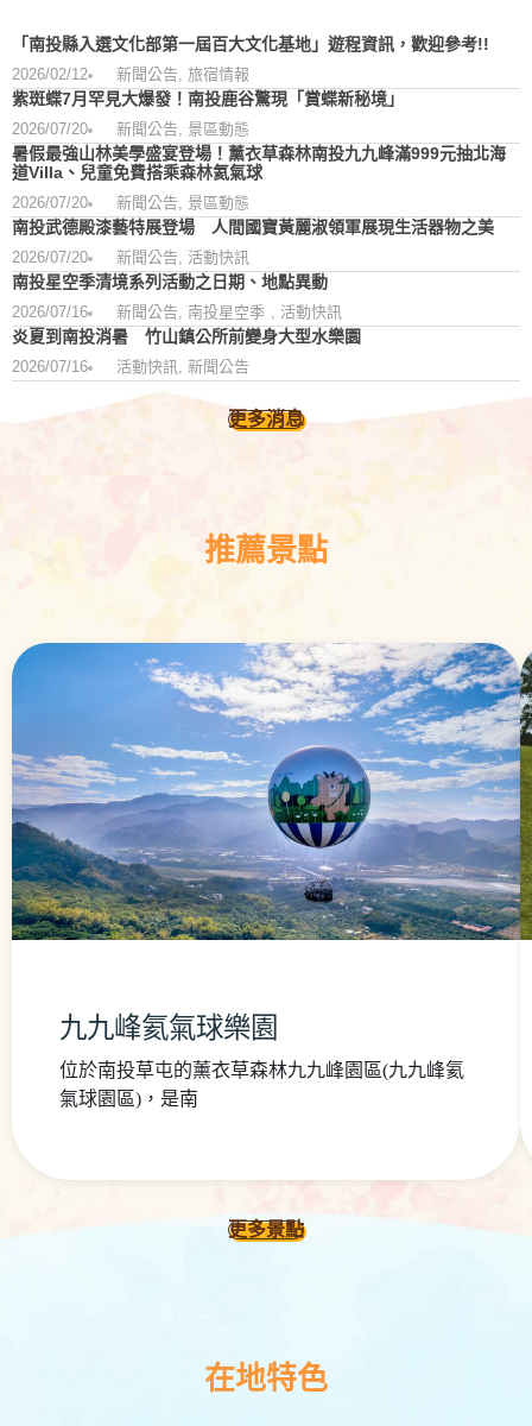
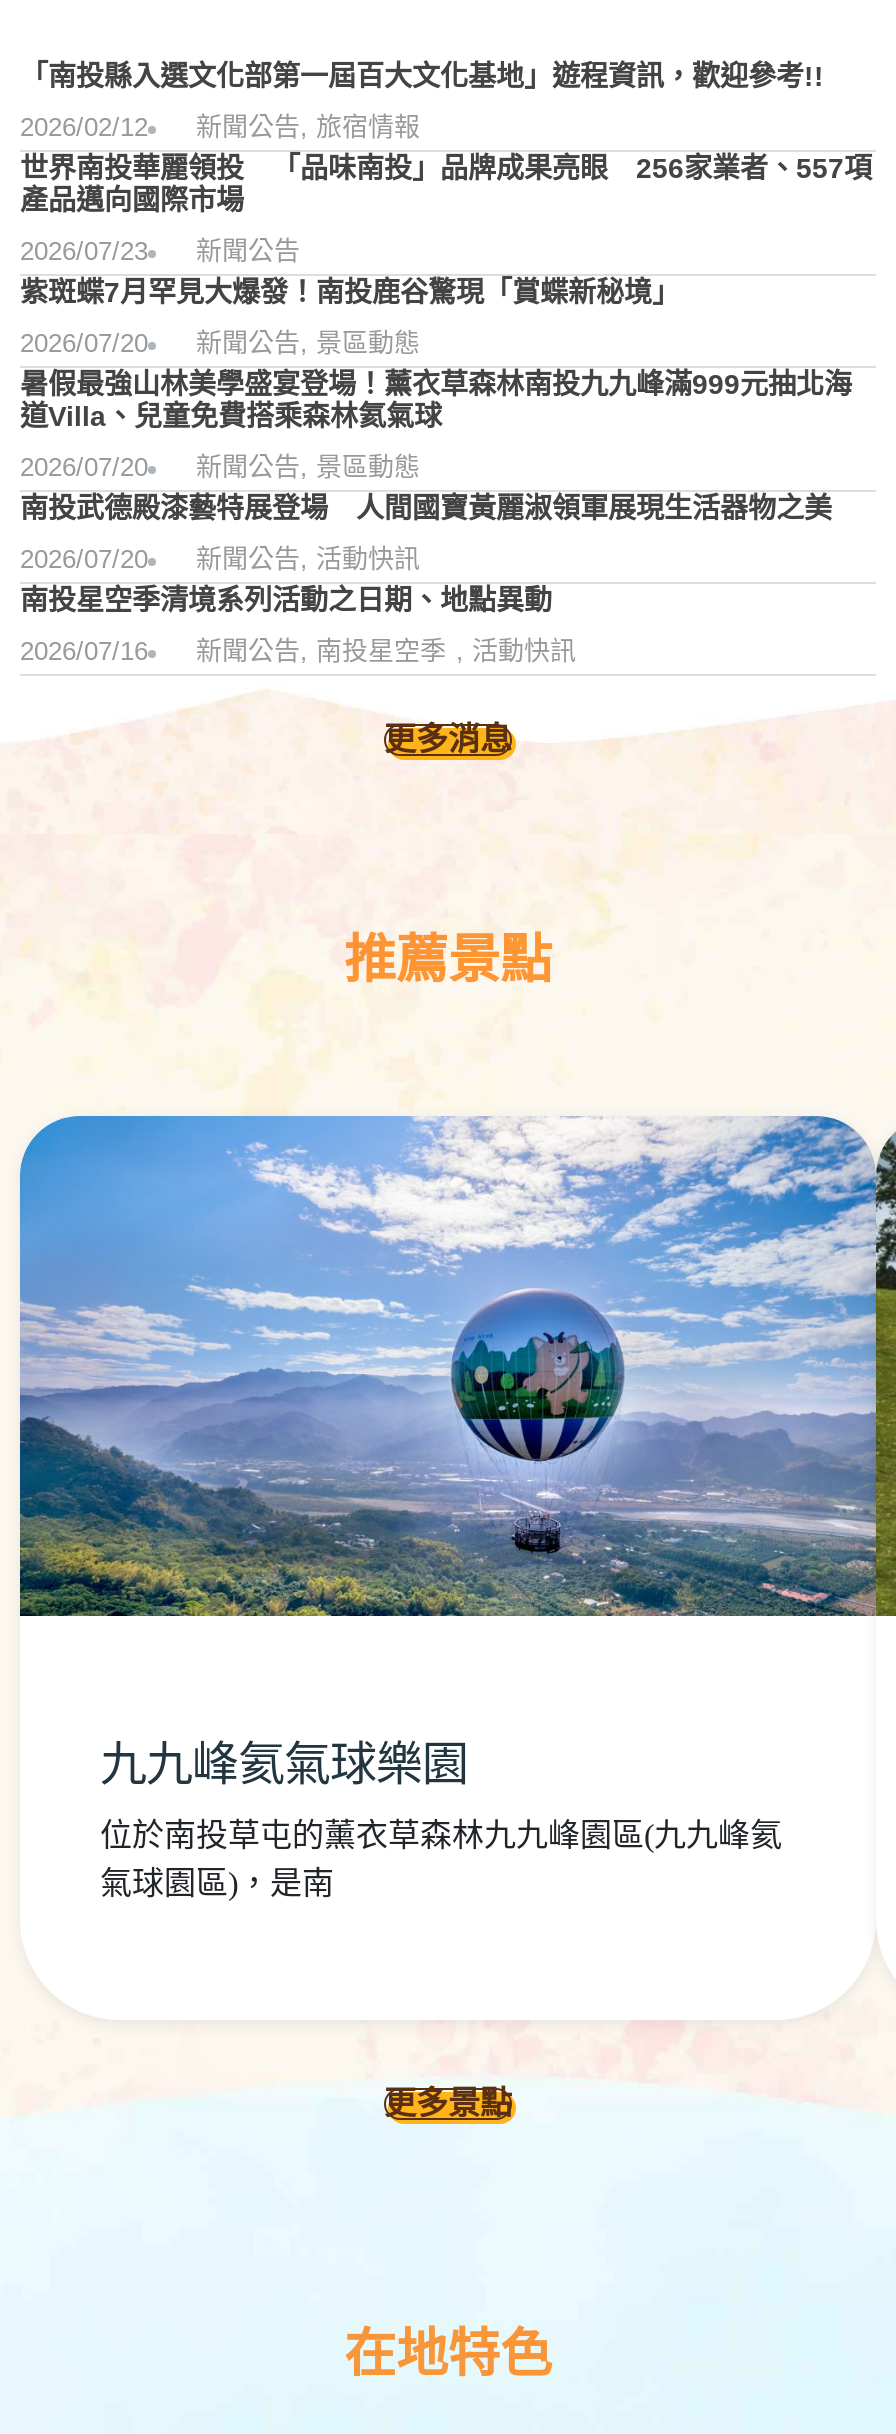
none -> [20,152,872,266] 世界南投華麗領投 「品味南投」品牌成果亮眼 256家業者、557項 | 產品邁向國際市場 | 2026/07/23 | 新聞公告
moved [12,89,506,321] -> [20,276,852,666]: 紫斑蝶7月罕見大爆發！南投鹿谷驚現「賞蝶新秘境」 | 2026/07/20 | 新聞公告,景區動態 | ... | 2026/07/16 | 新聞公告,南投星空季 ,活動快訊
[12,327,361,376] 炎夏到南投消暑 竹山鎮公所前變身大型水樂園 | 2026/07/16 | 活動快訊,新聞公告 -> none

